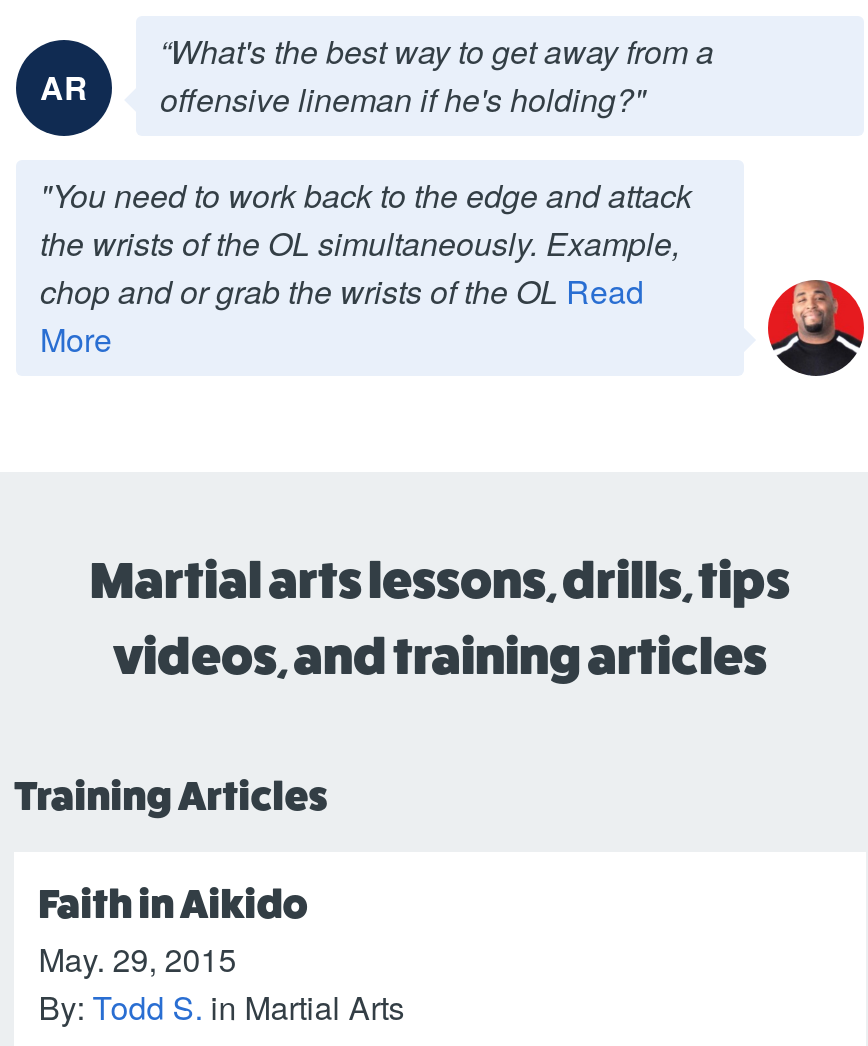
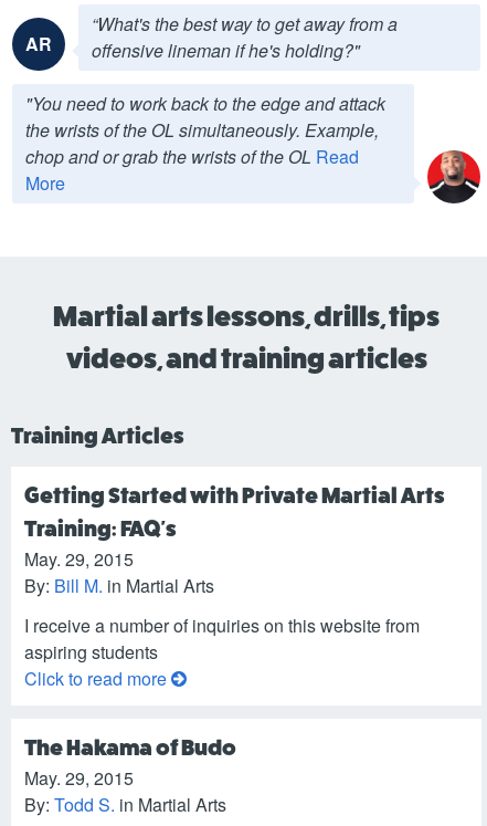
[38,881,308,927] Faith in Aikido -> [25,483,445,760] Getting Started with Private Martial Arts | Training: FAQ's | May. 29, 2015 | By: Bill M. in Martial Arts | I receive a number of inquiries on this website from | aspiring students | Click to read more | The Hakama of Budo

